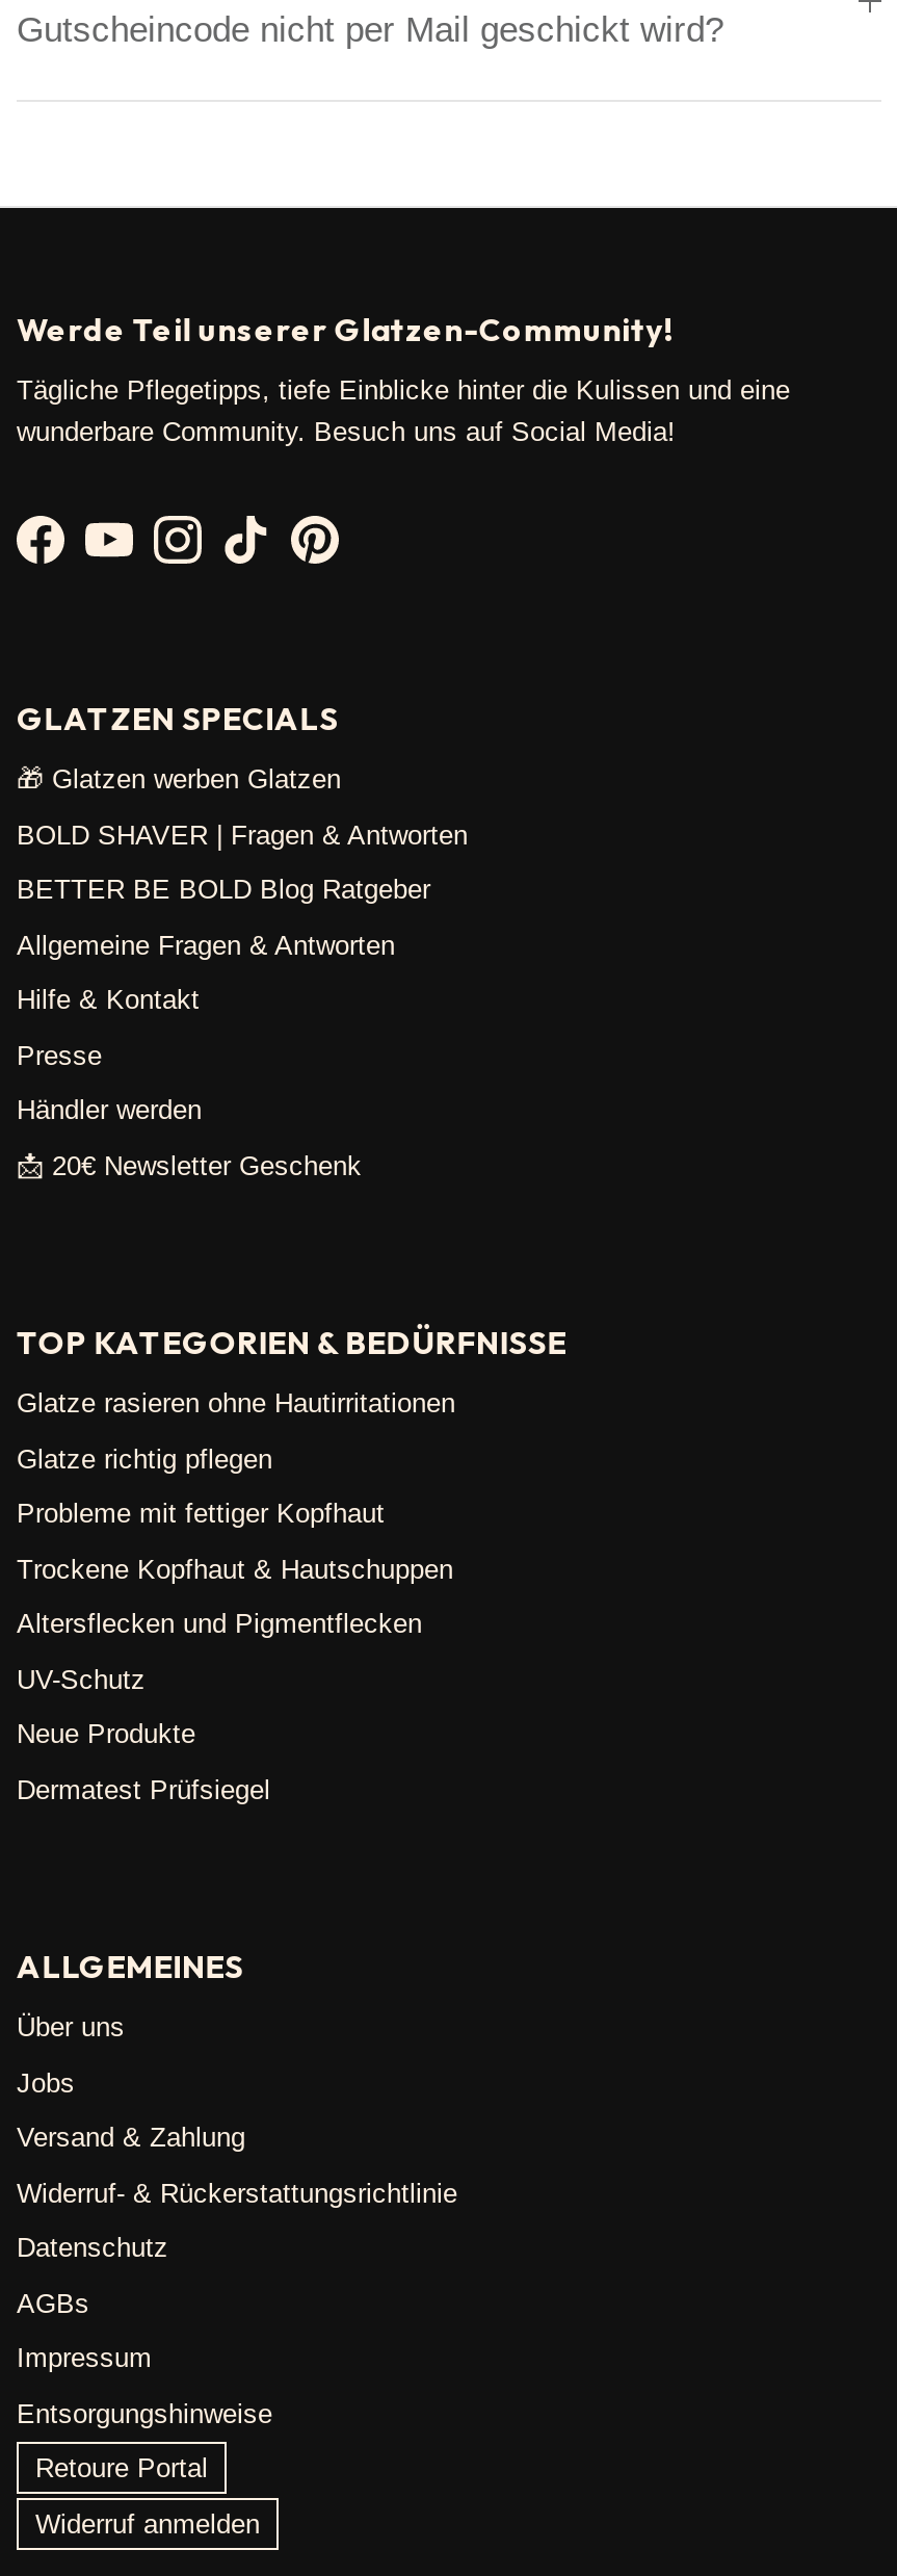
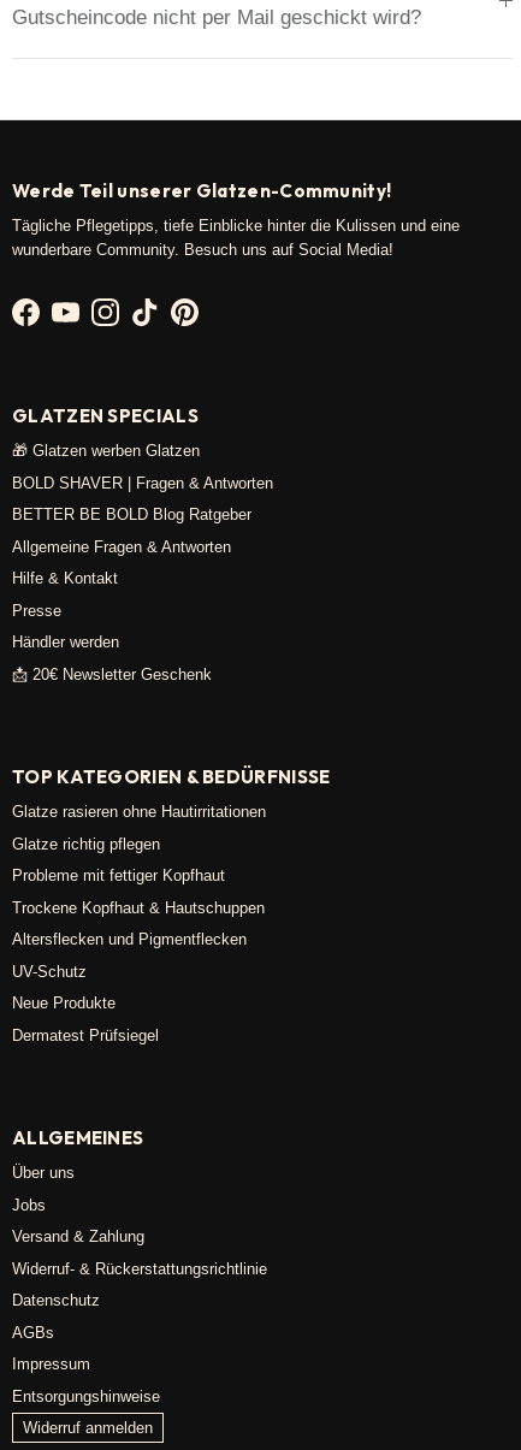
[35,2453,208,2484] Retoure Portal -> none

